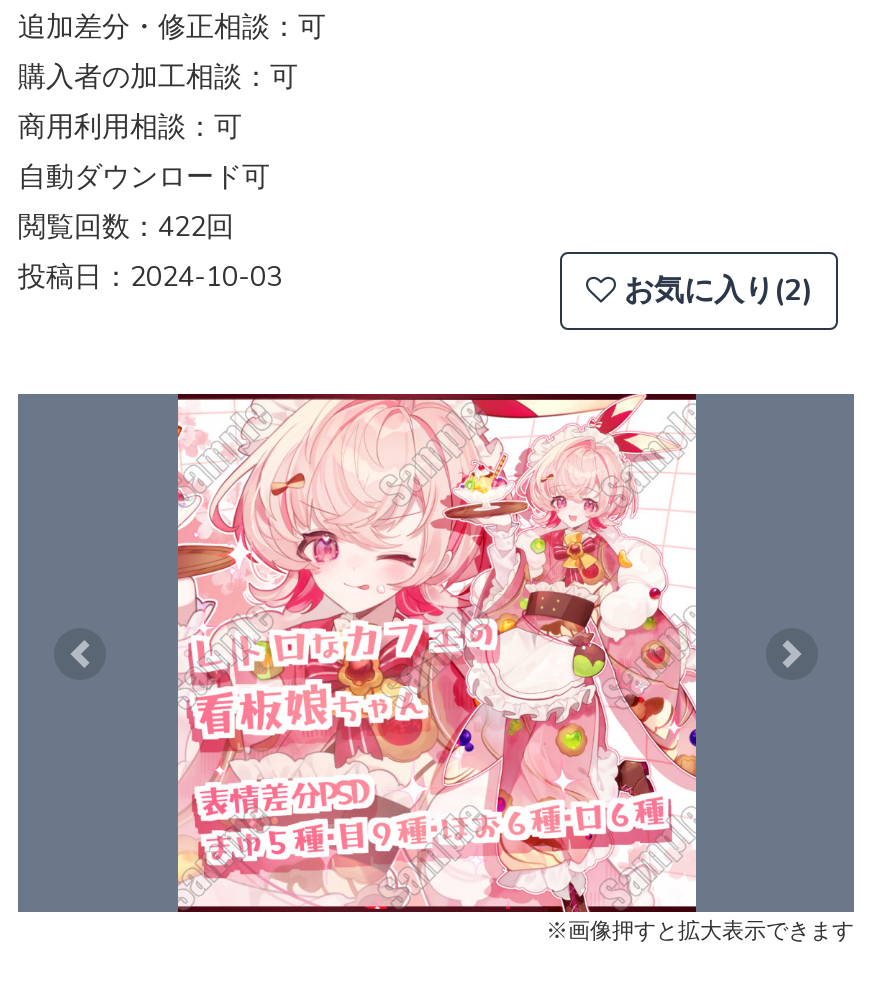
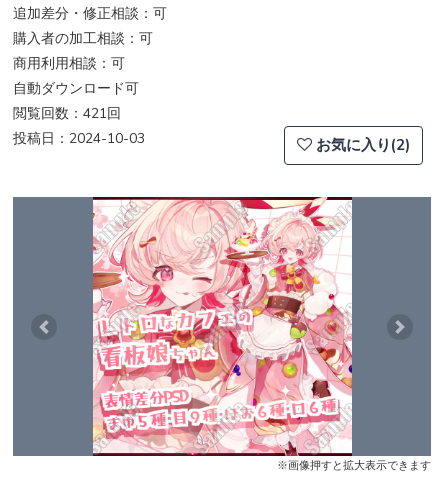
[18,208,234,246] 閲覧回数：422回 -> [13,104,121,123] 閲覧回数：421回

